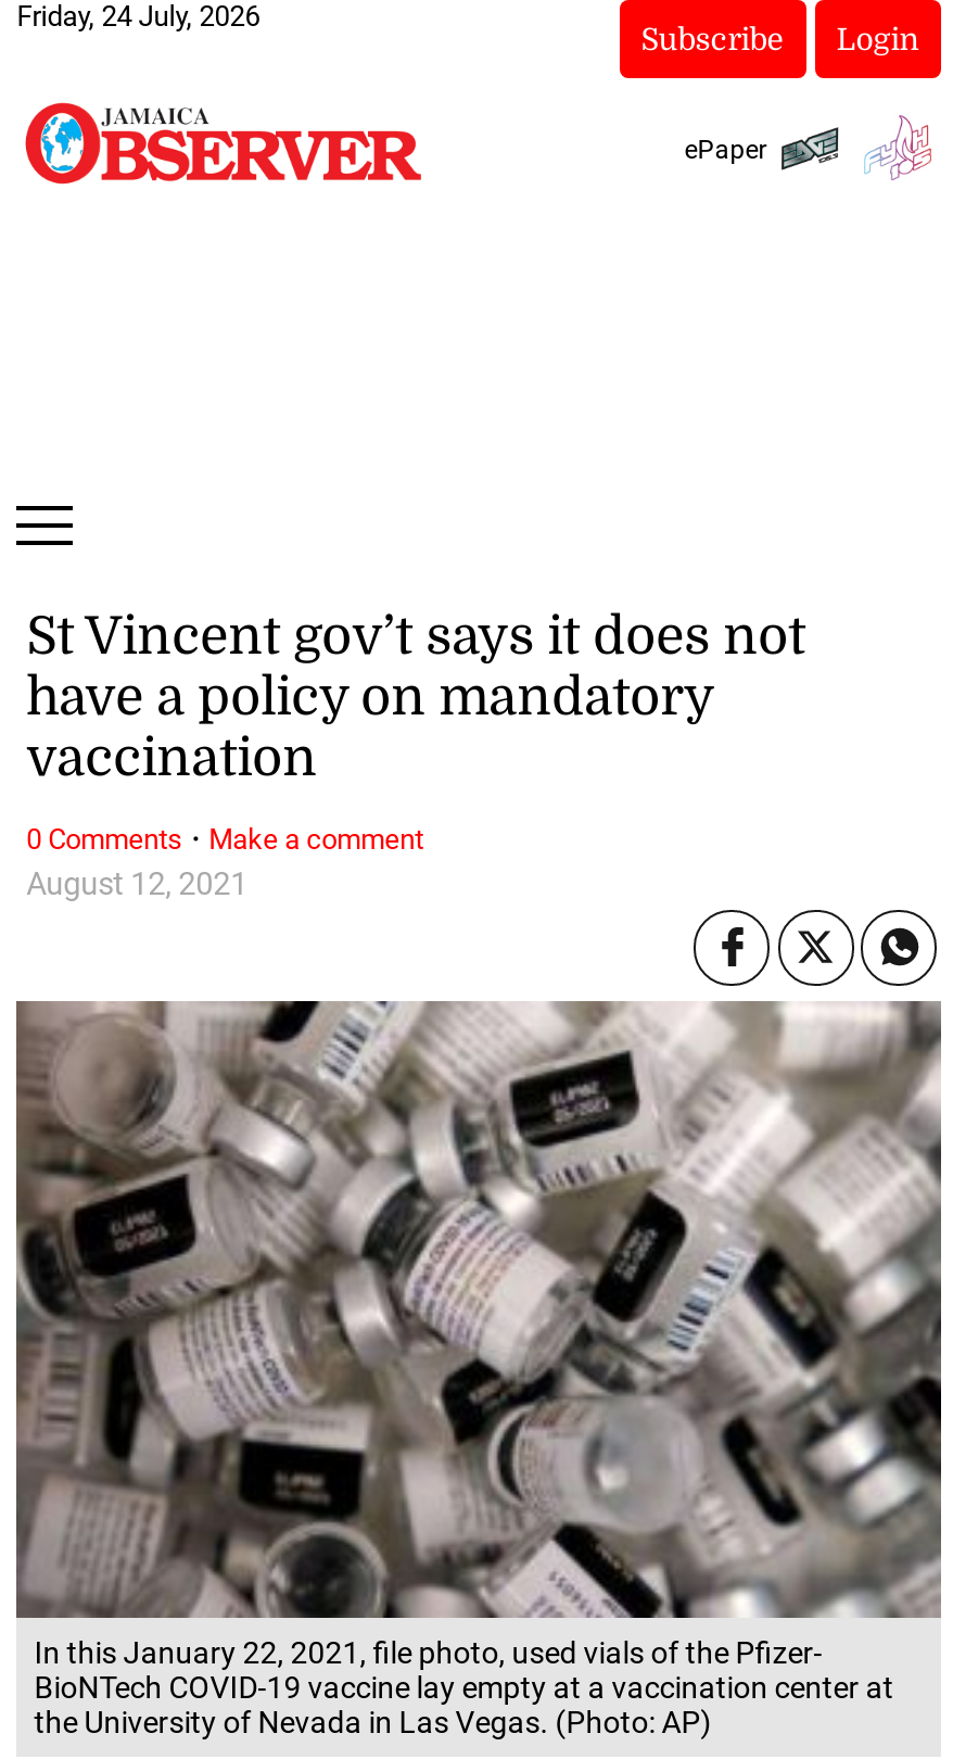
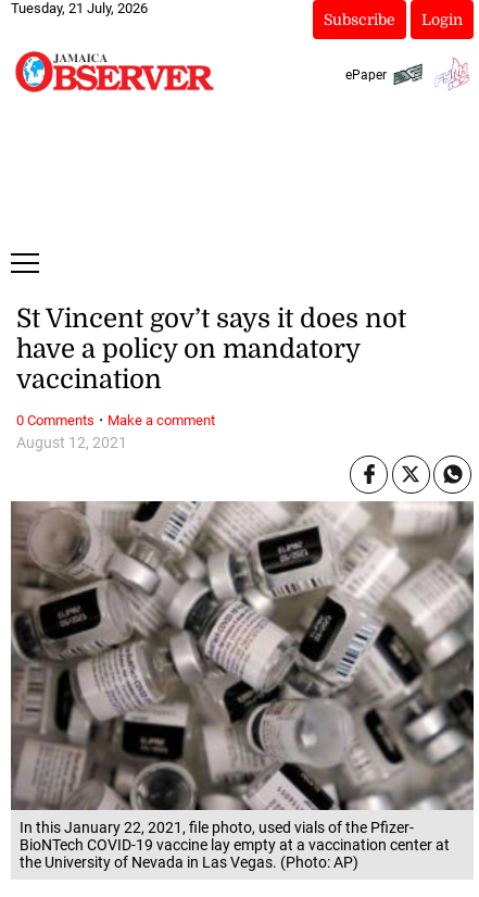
[17,0,260,33] Friday, 24 July, 2026 -> [11,0,148,16] Tuesday, 21 July, 2026

